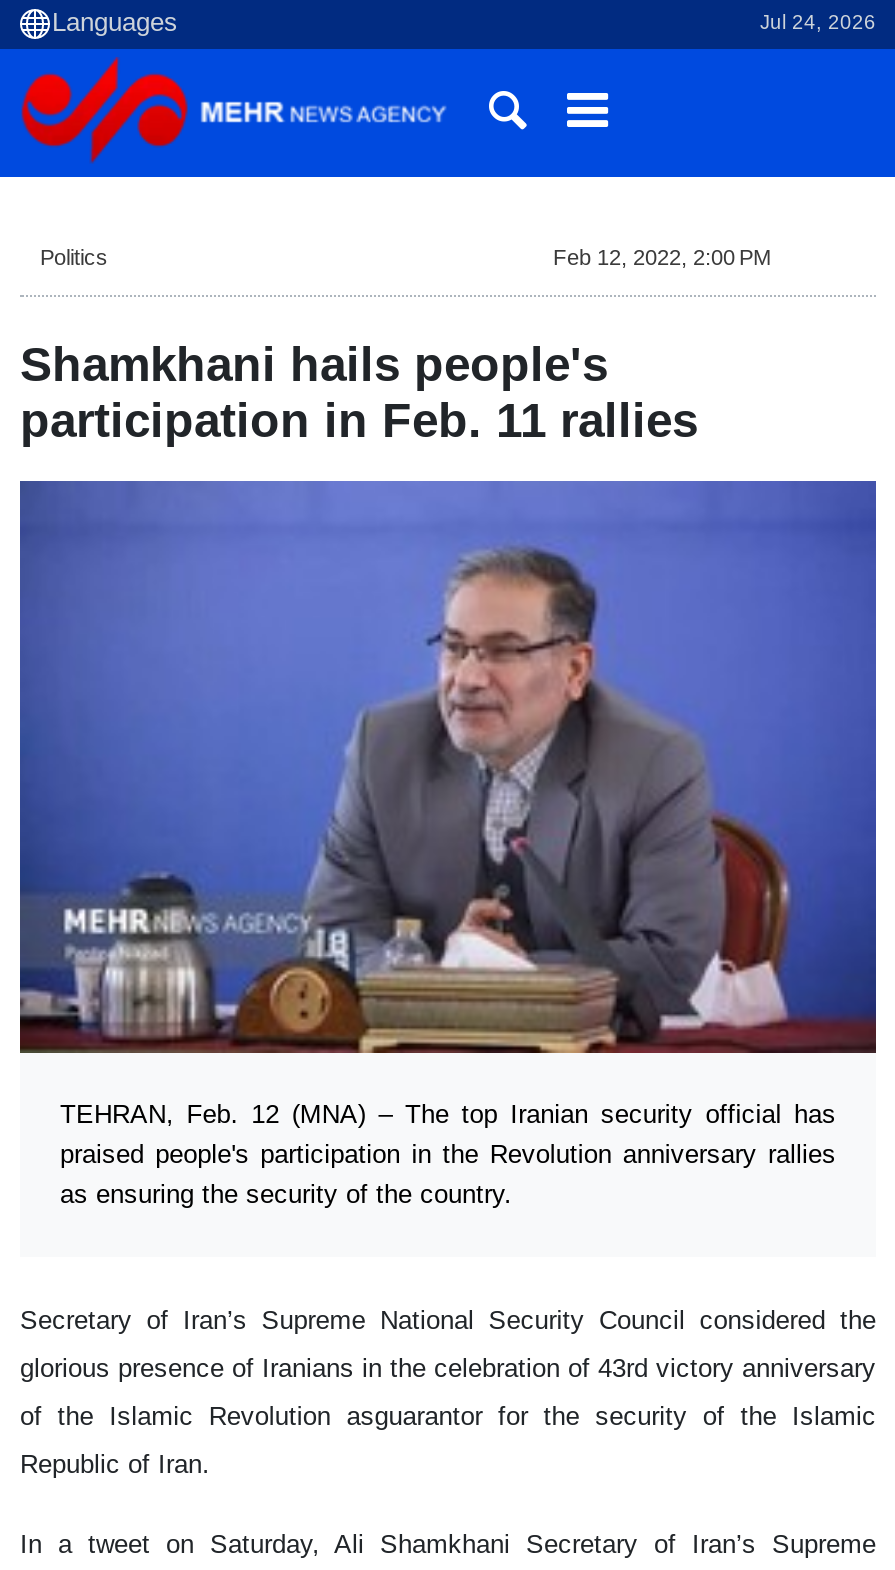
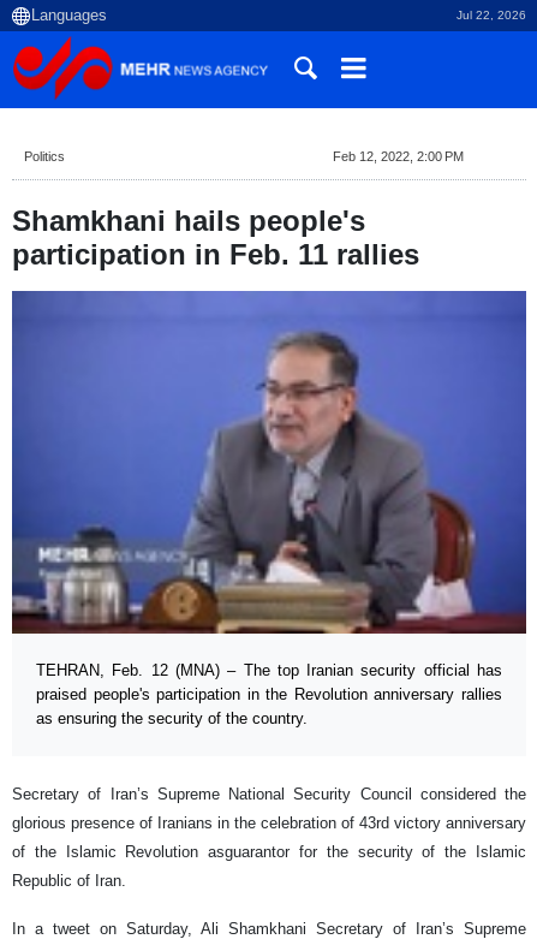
[760,11,876,33] Jul 24, 2026 -> [457,8,526,22] Jul 22, 2026

